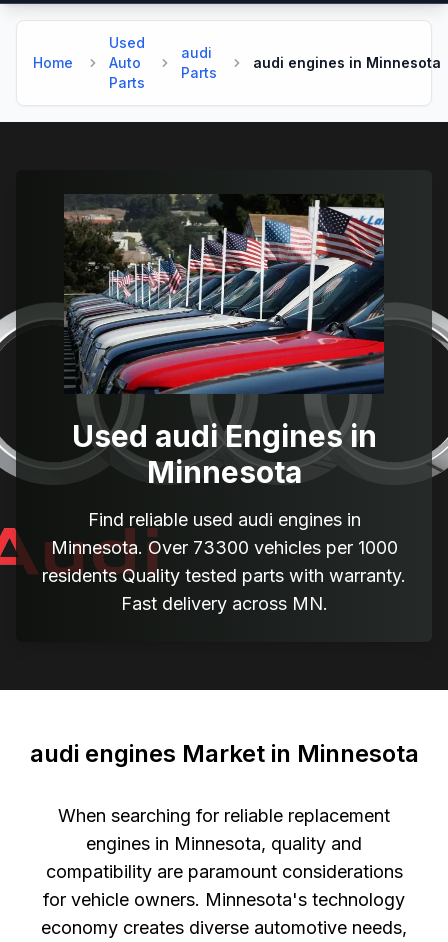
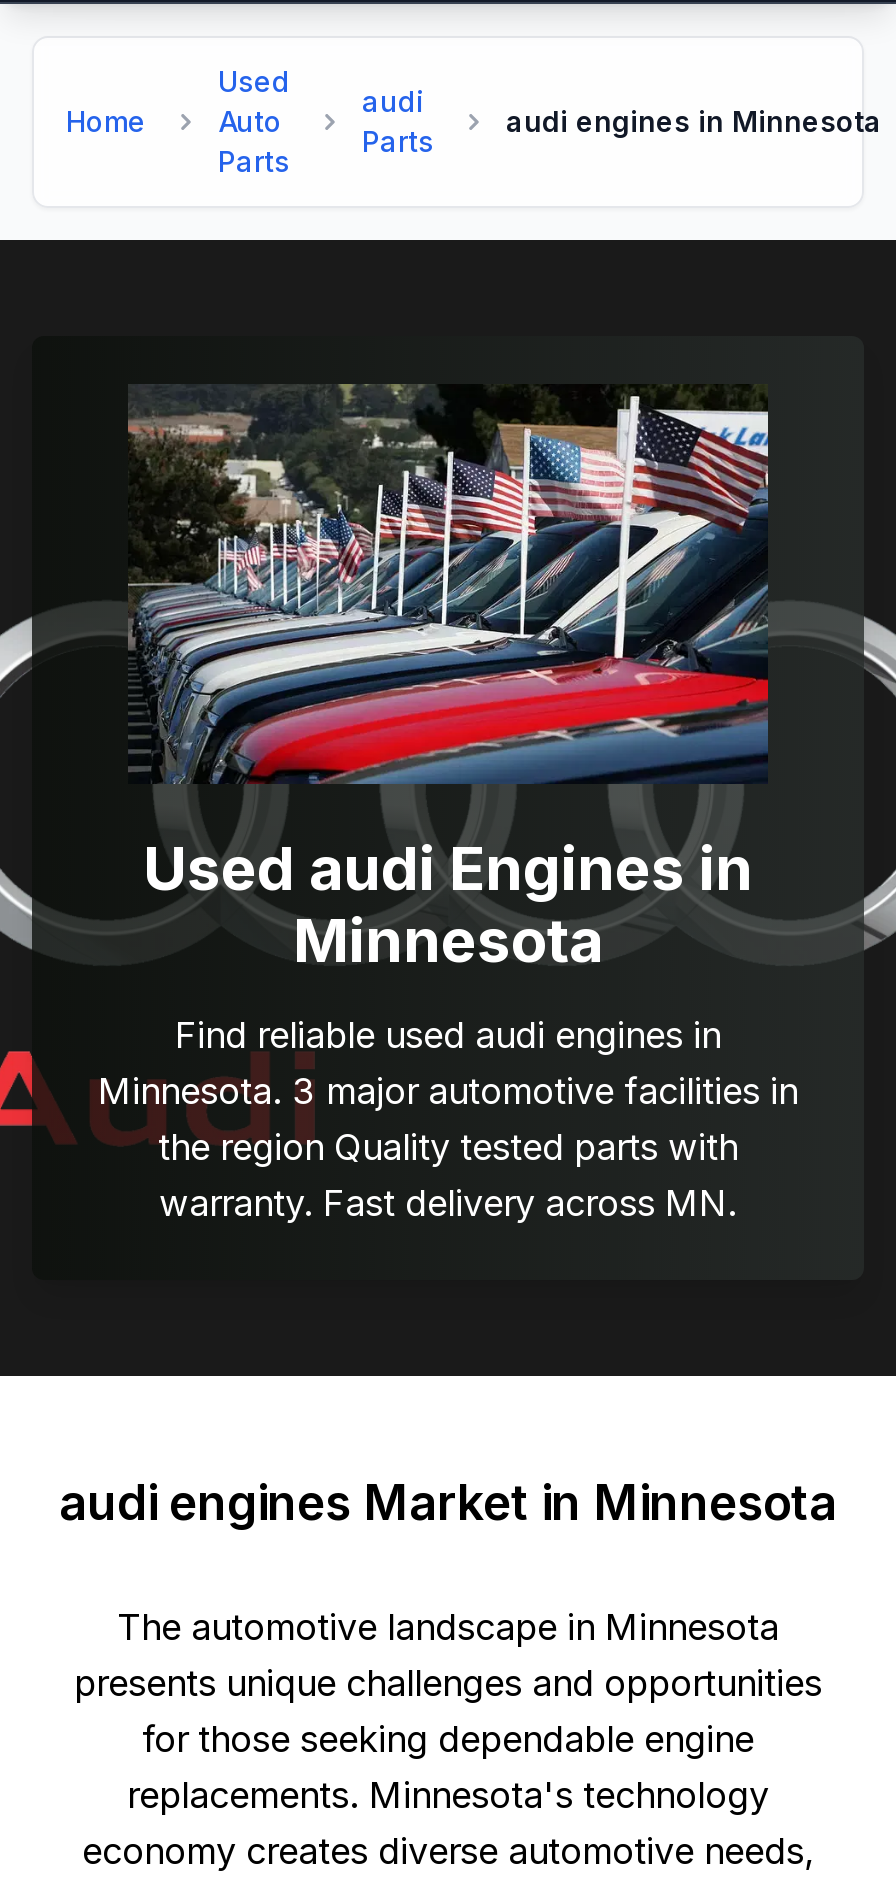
[42,536,406,613] Minnesota. Over 73300 vehicles per 1000 | residents Quality tested parts with warranty. | Fast delivery across MN. -> [98,1069,798,1223] Minnesota. 3 major automotive facilities in | the region Quality tested parts with | warranty. Fast delivery across MN.
[43,804,405,909] When searching for reliable replacement | engines in Minnesota, quality and | compatibility are paramount considerations | for vehicle owners. Minnesota's technology -> [74,1605,822,1815] The automotive landscape in Minnesota | presents unique challenges and opportunities | for those seeking dependable engine | replacements. Minnesota's technology

